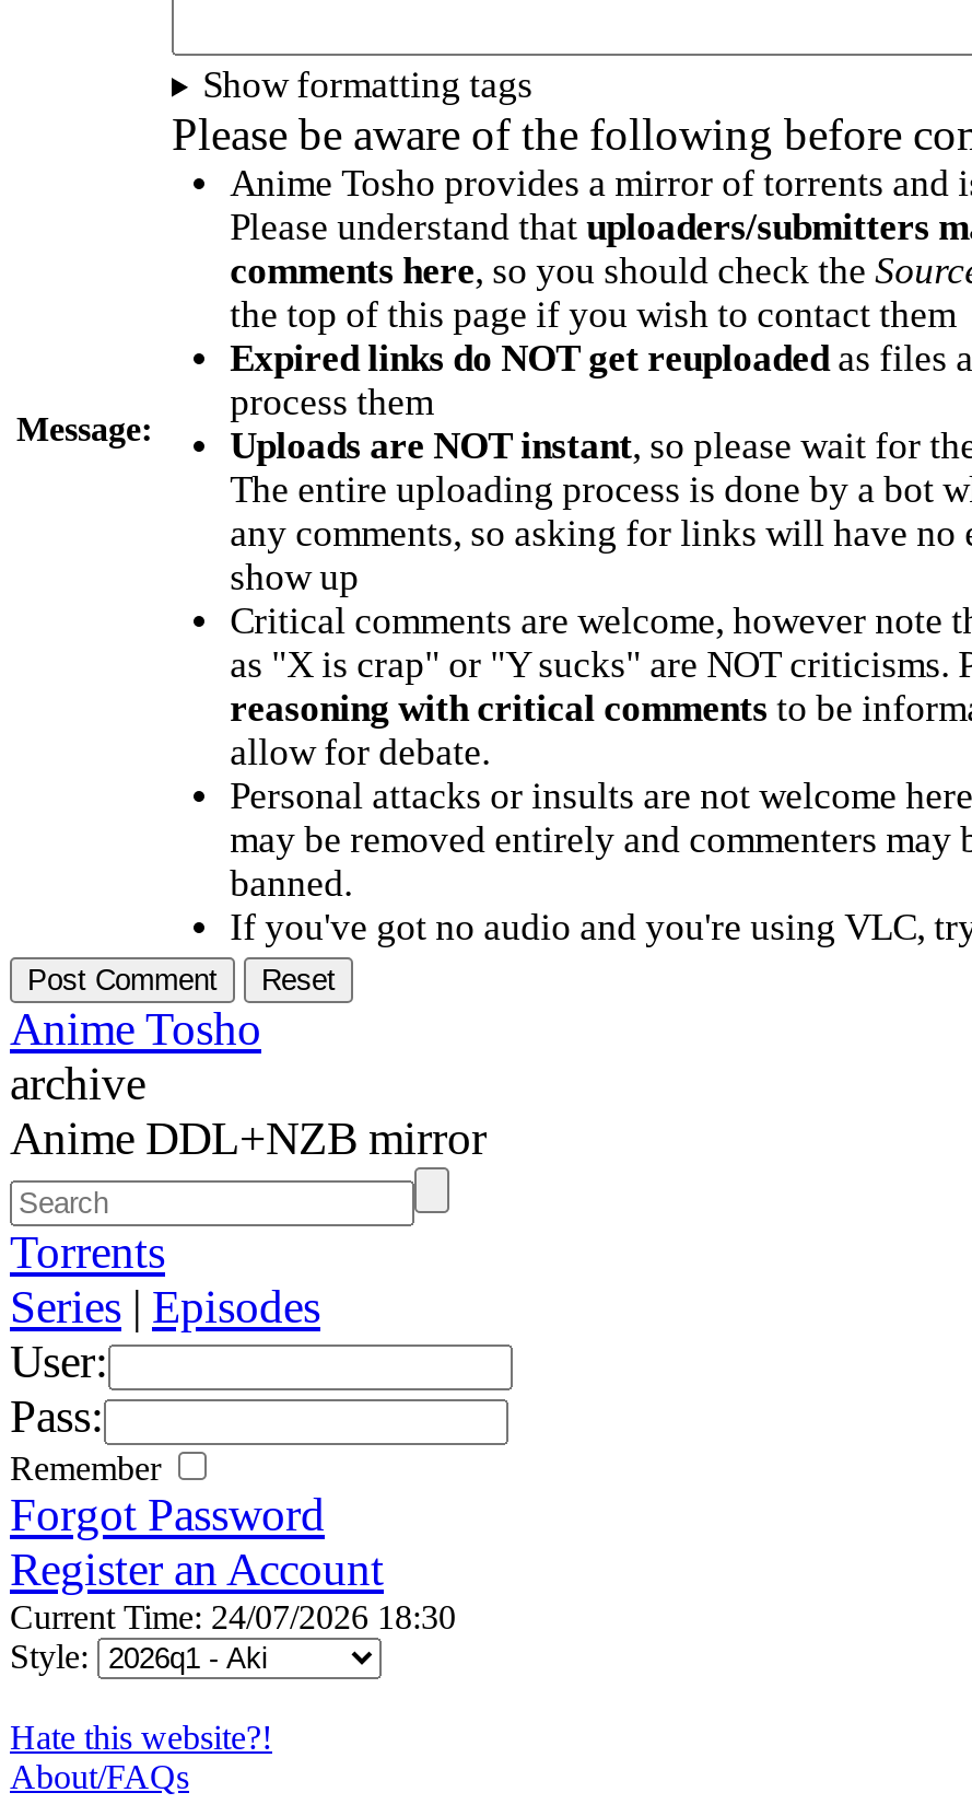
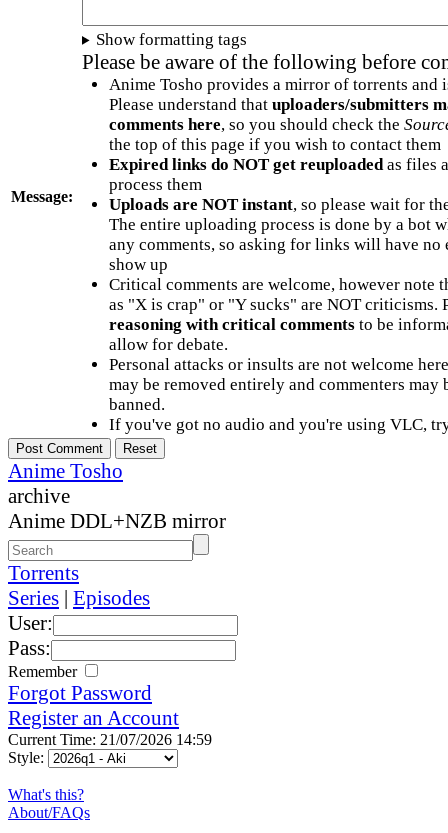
[10,1598,456,1635] Current Time: 24/07/2026 18:30 -> [8,731,212,748] Current Time: 21/07/2026 14:59
[10,1718,272,1755] Hate this website?! -> [8,786,84,803] What's this?

